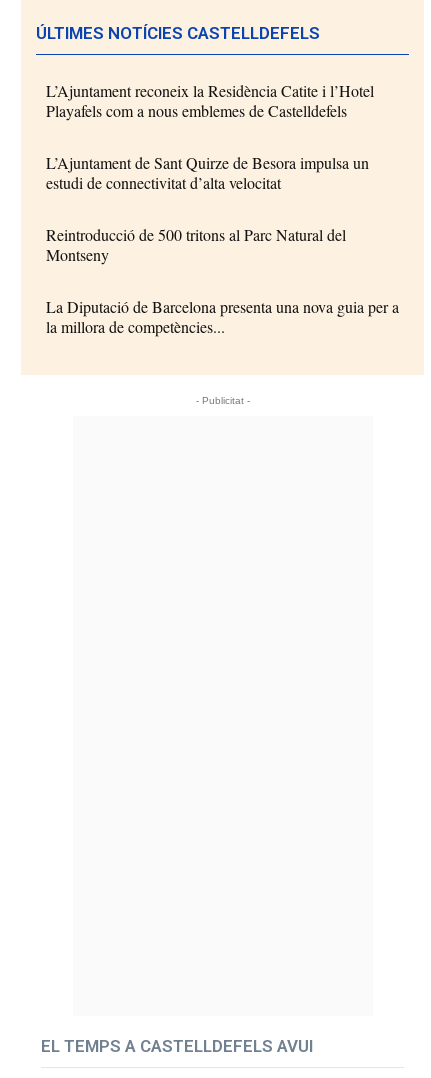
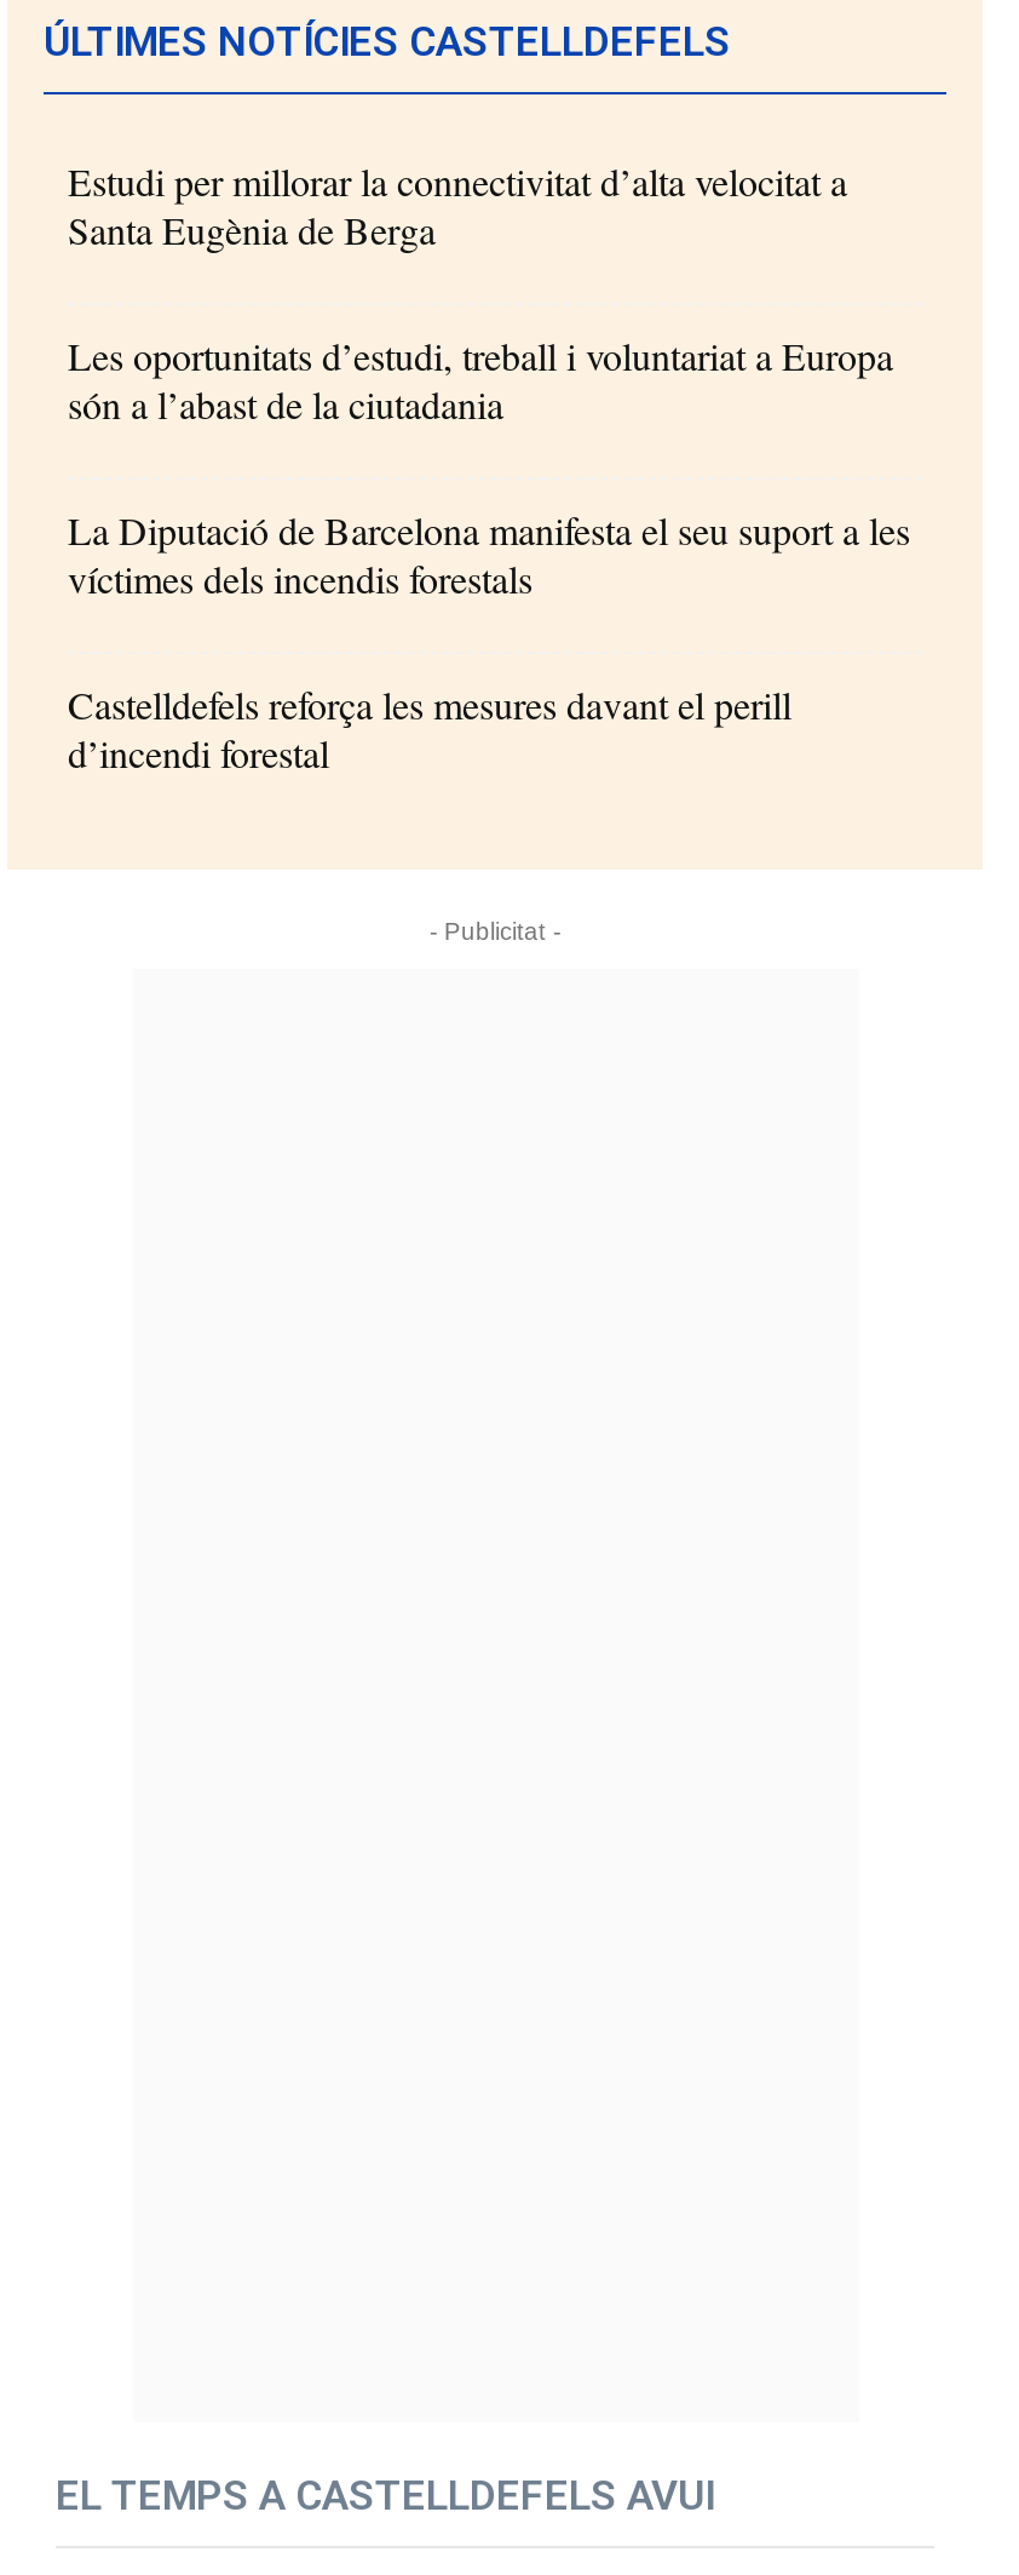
[46,80,374,121] L’Ajuntament reconeix la Residència Catite i l’Hotel | Playafels com a nous emblemes de Castelldefels -> [68,154,847,253] Estudi per millorar la connectivitat d’alta velocitat a | Santa Eugènia de Berga
[46,152,369,193] L’Ajuntament de Sant Quirze de Besora impulsa un | estudi de connectivitat d’alta velocitat -> [68,328,893,428] Les oportunitats d’estudi, treball i voluntariat a Europa | són a l’abast de la ciutadania
[46,224,346,265] Reintroducció de 500 tritons al Parc Natural del | Montseny -> [68,503,910,602] La Diputació de Barcelona manifesta el seu suport a les | víctimes dels incendis forestals
[46,296,399,337] La Diputació de Barcelona presenta una nova guia per a | la millora de competències... -> [68,677,791,777] Castelldefels reforça les mesures davant el perill | d’incendi forestal

